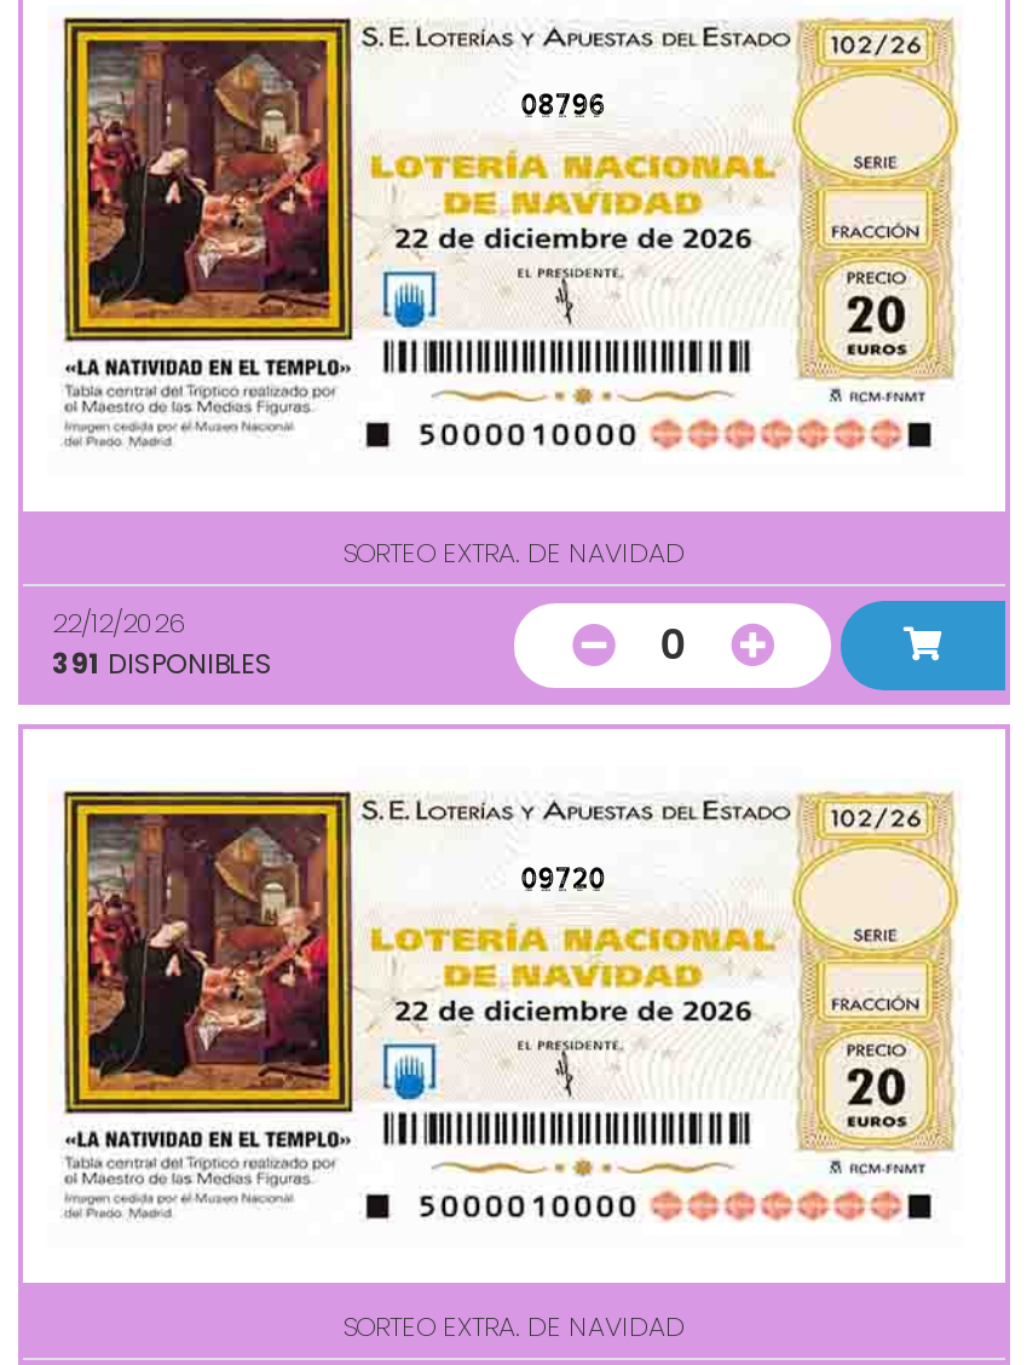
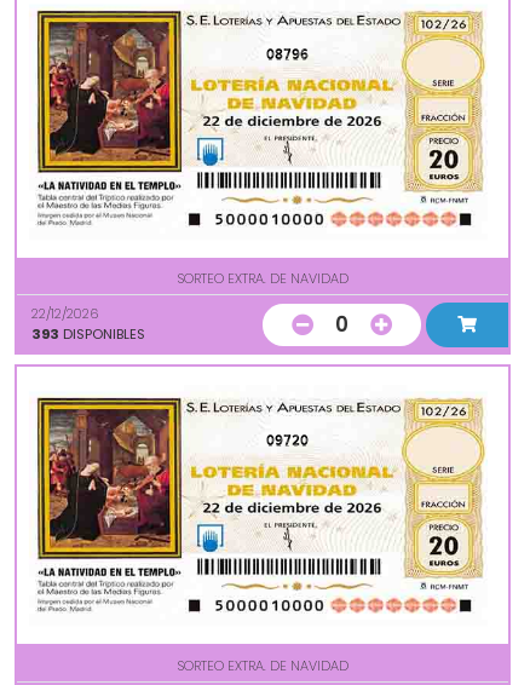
[52,646,272,684] 391 DISPONIBLES -> [31,324,145,344] 393 DISPONIBLES

